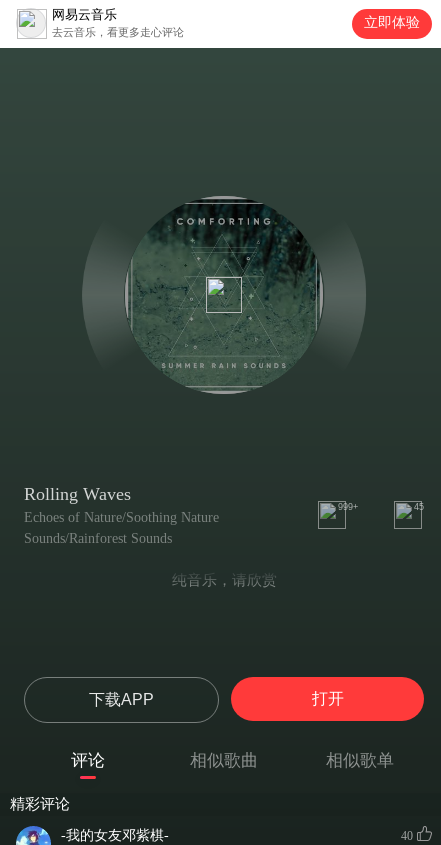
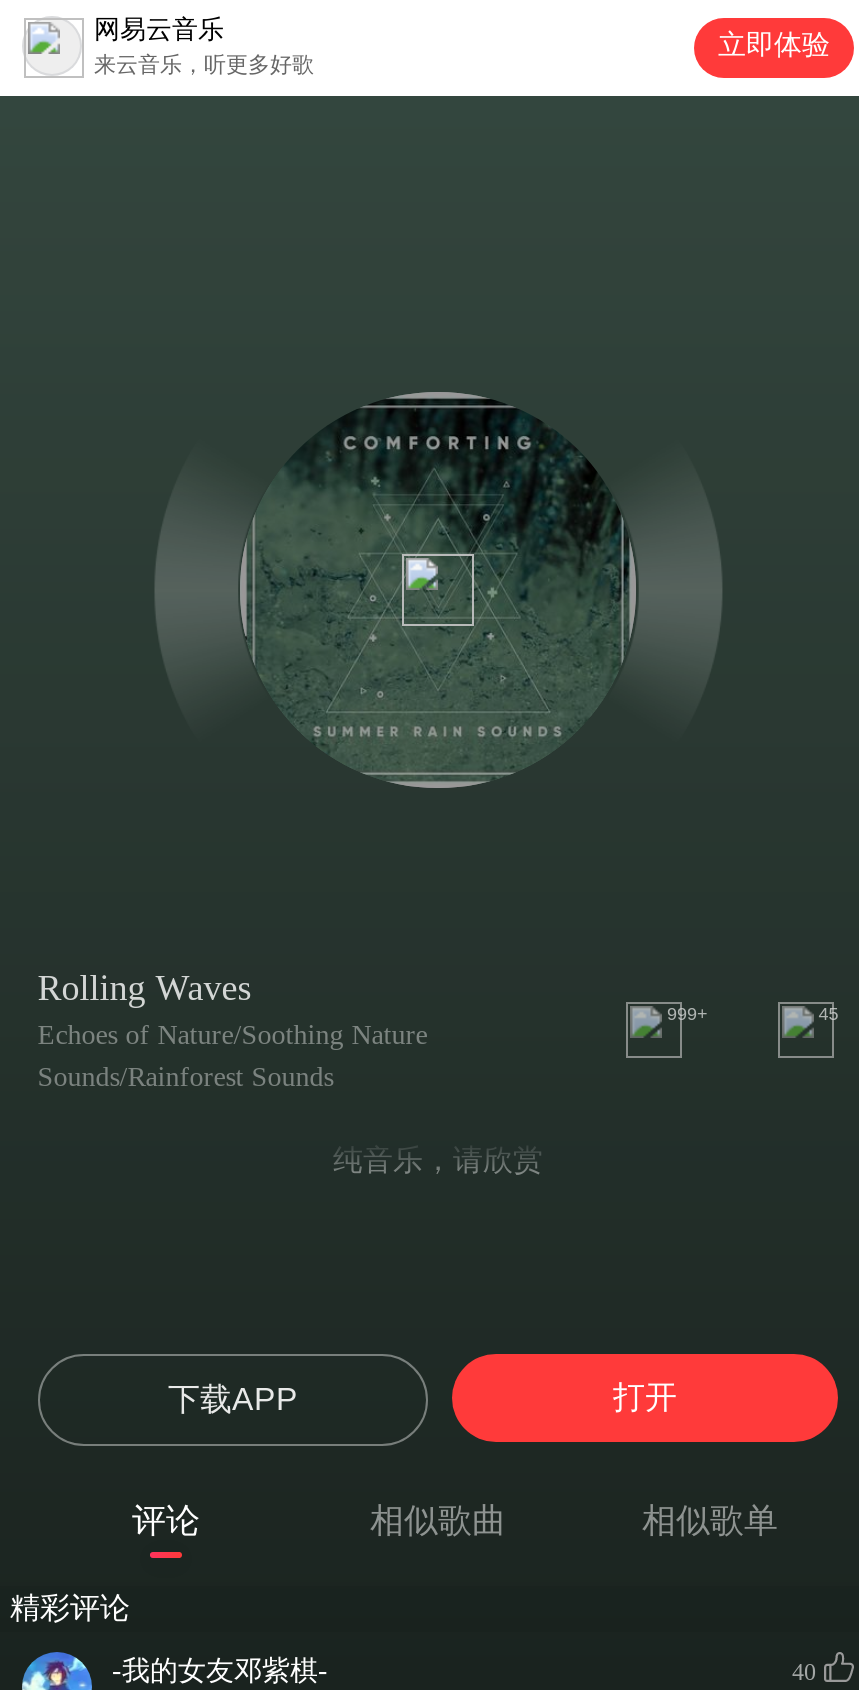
[52,26,184,38] 去云音乐，看更多走心评论 -> [94,52,314,76] 来云音乐，听更多好歌

